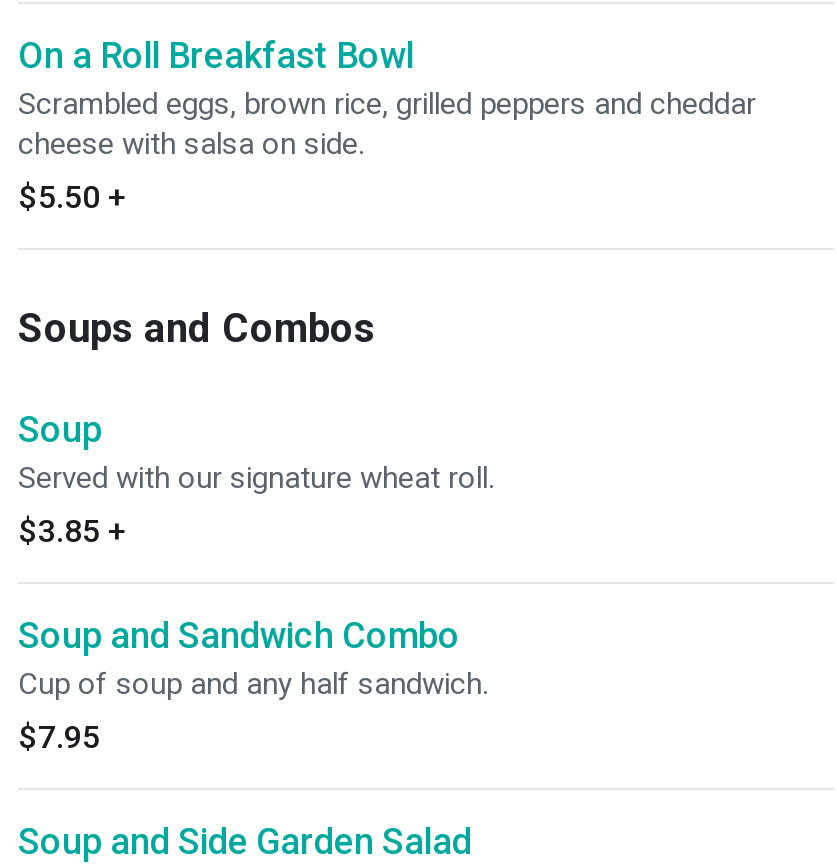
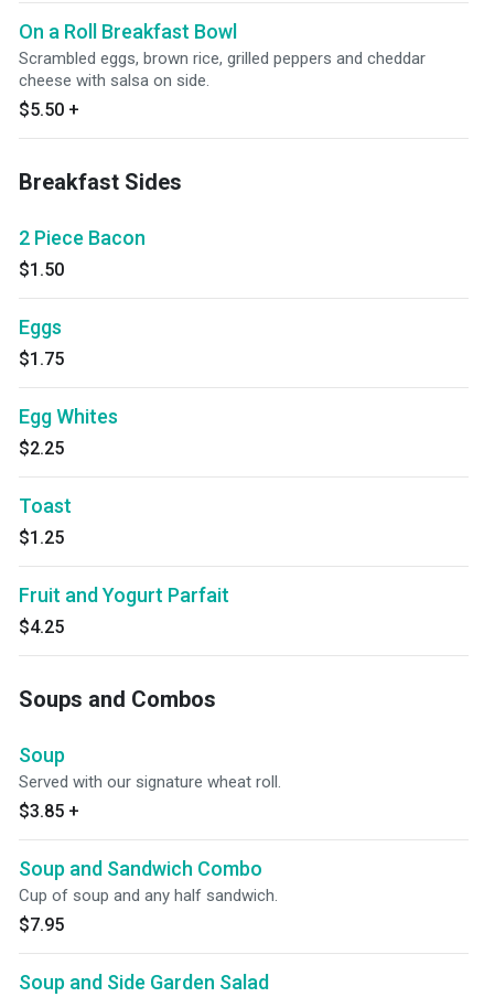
none -> [19,169,229,637] Breakfast Sides | 2 Piece Bacon | $1.50 | Eggs | $1.75 | Egg Whites | $2.25 | Toast | $1.25 | Fruit and Yogurt Parfait | $4.25

